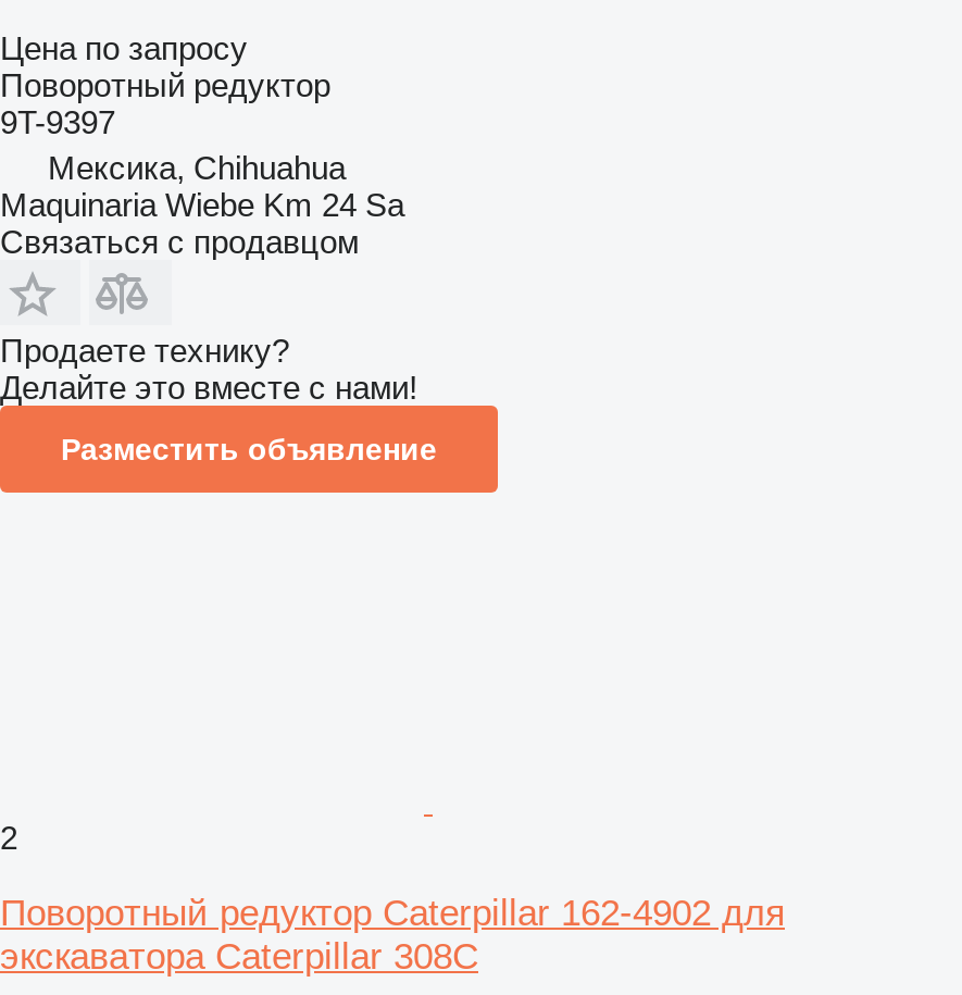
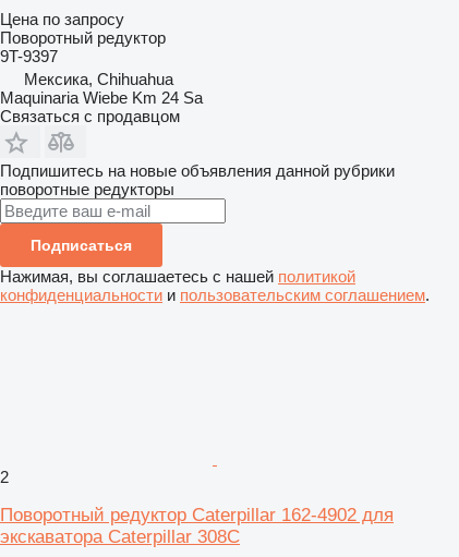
[0,331,437,465] Продаете технику? | Делайте это вместе с нами! | Разместить объявление -> [0,161,430,304] Подпишитесь на новые объявления данной рубрики | поворотные редукторы | Подписаться | Нажимая, вы соглашаетесь с нашей политикой | конфиденциальности и пользовательским соглашением.

